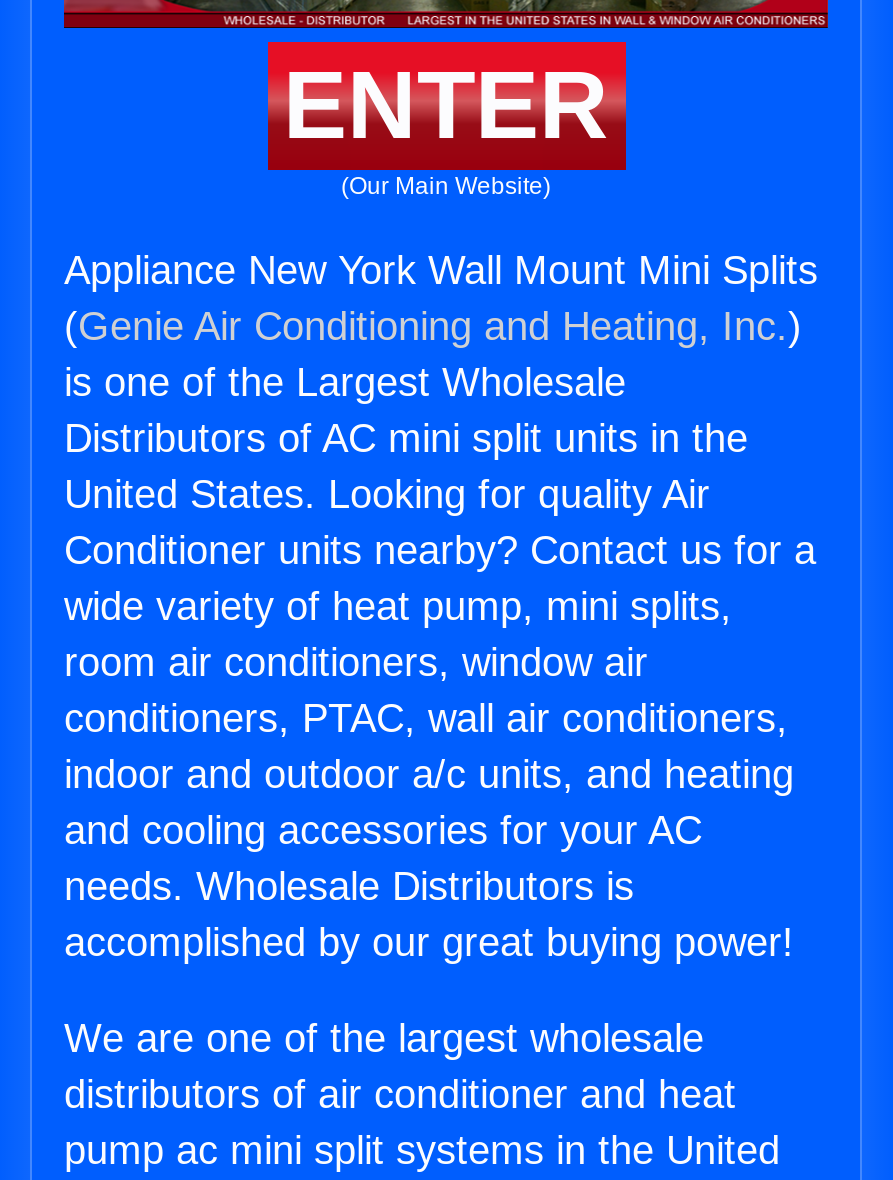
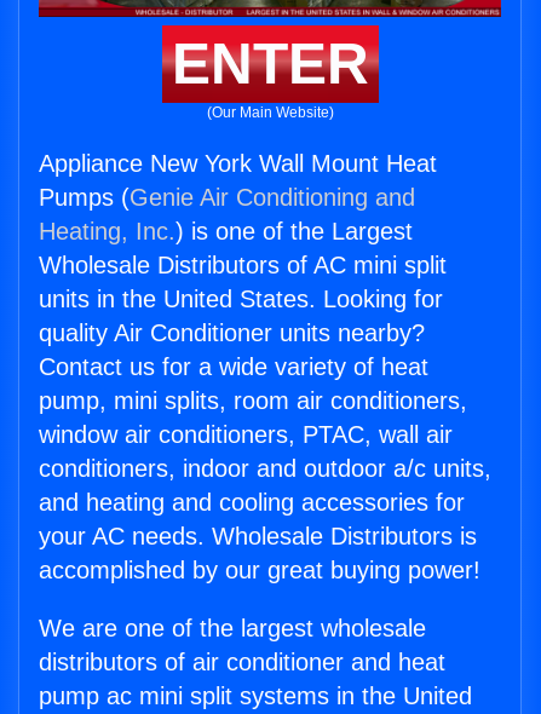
[64,248,818,908] Appliance New York Wall Mount Mini Splits | (Genie Air Conditioning and Heating, Inc.) | is one of the Largest Wholesale | Distributors of AC mini split units in the | United States. Looking for quality Air | Conditioner units nearby? Contact us for a | wide variety of heat pump, mini splits, | room air conditioners, window air | conditioners, PTAC, wall air conditioners, | indoor and outdoor a/c units, and heating | and cooling accessories for your AC | needs. Wholesale Distributors is -> [39,150,491,550] Appliance New York Wall Mount Heat | Pumps (Genie Air Conditioning and | Heating, Inc.) is one of the Largest | Wholesale Distributors of AC mini split | units in the United States. Looking for | quality Air Conditioner units nearby? | Contact us for a wide variety of heat | pump, mini splits, room air conditioners, | window air conditioners, PTAC, wall air | conditioners, indoor and outdoor a/c units, | and heating and cooling accessories for | your AC needs. Wholesale Distributors is

